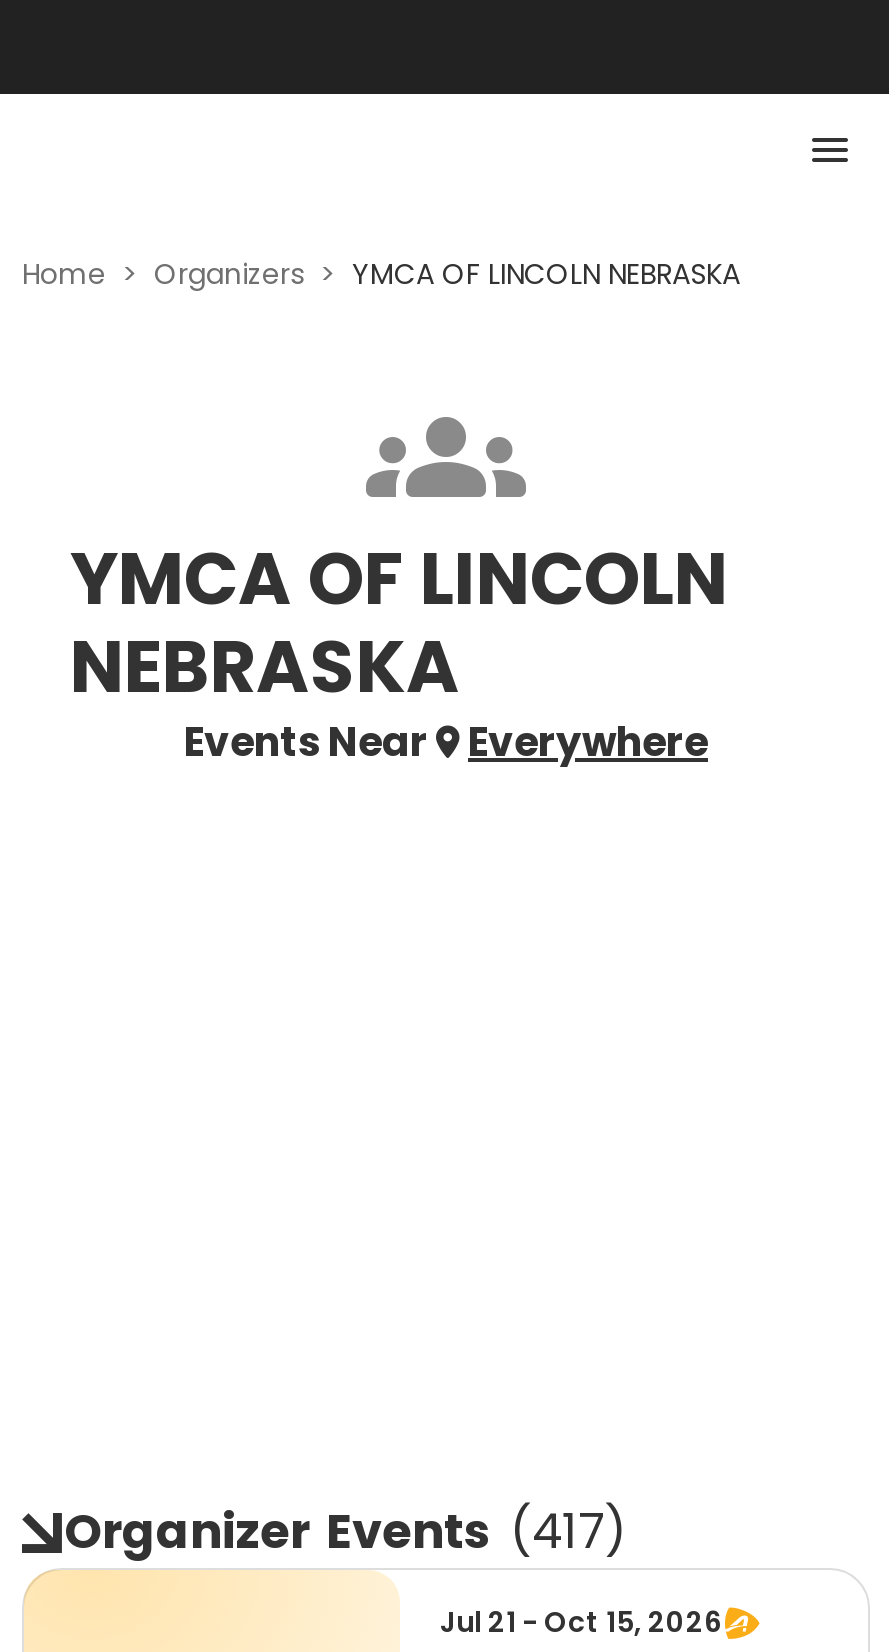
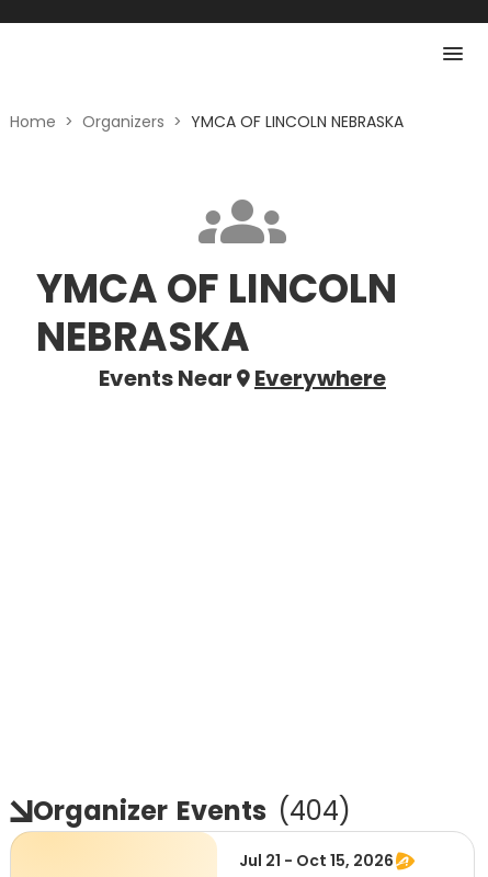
[64,1498,626,1564] Organizer Events (417) -> [33,793,351,829] Organizer Events (404)

